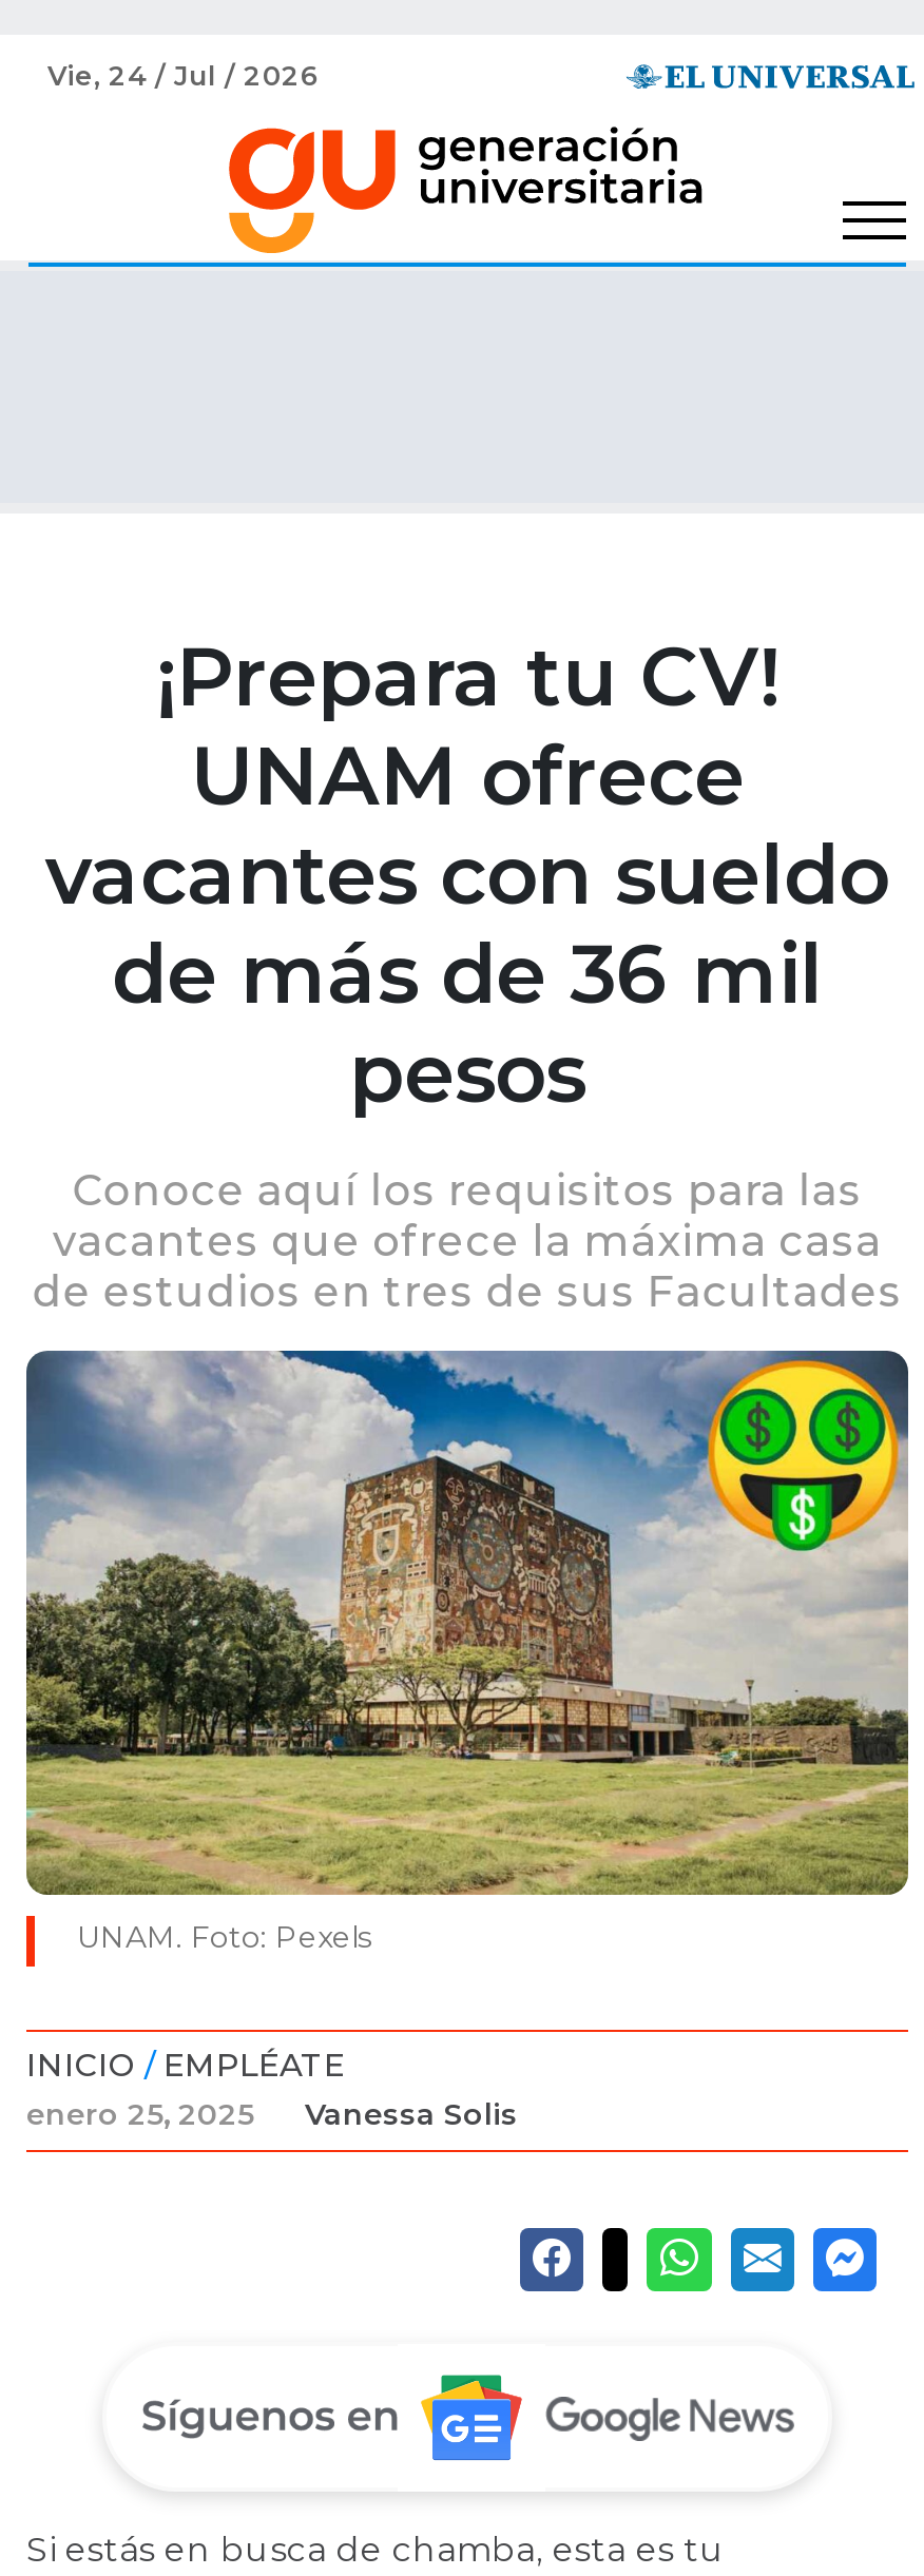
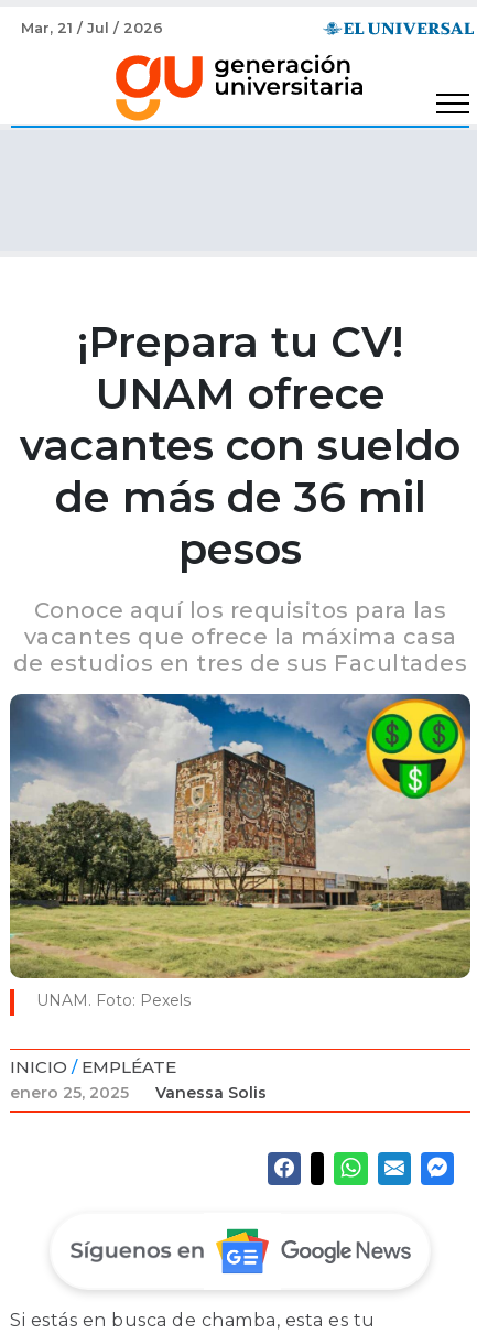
[47,60,320,92] Vie, 24 / Jul / 2026 -> [21,20,163,36] Mar, 21 / Jul / 2026

